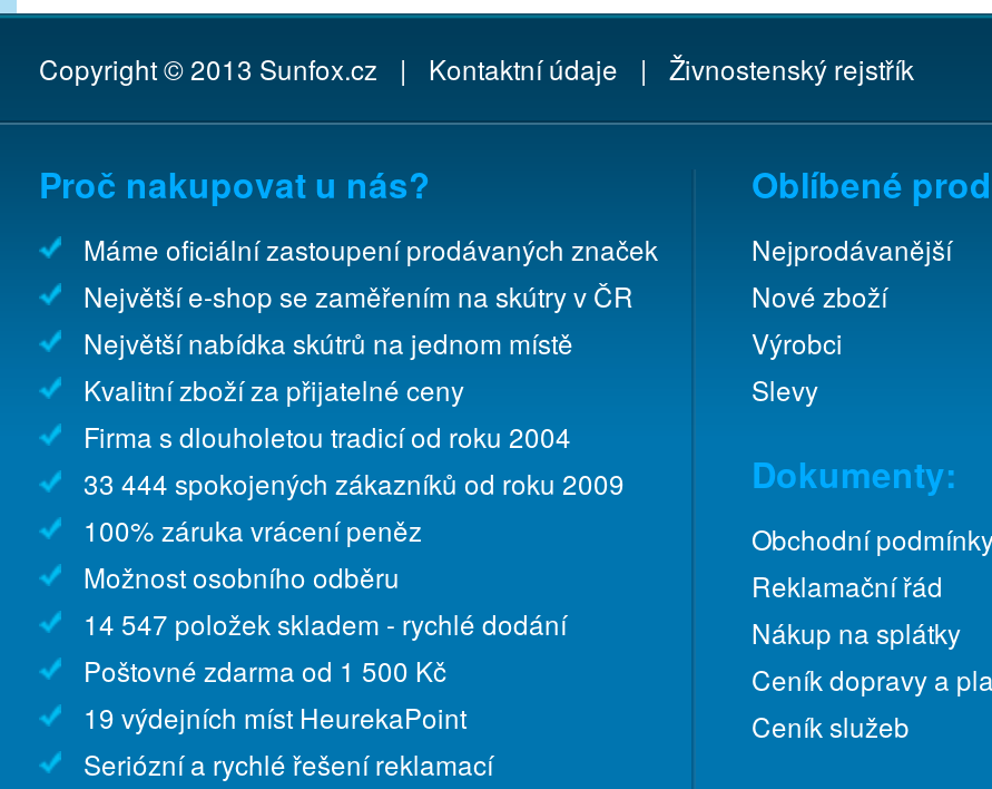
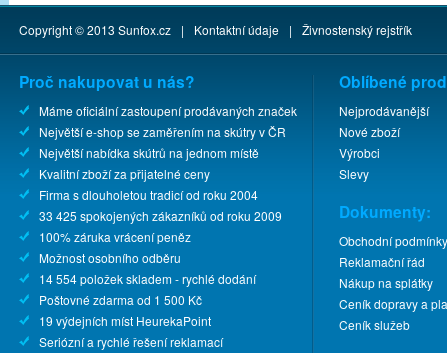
[84,464,625,502] 33 444 spokojených zákazníků od roku 2009 -> [39,207,282,224] 33 425 spokojených zákazníků od roku 2009
[84,605,567,643] 14 547 položek skladem - rychlé dodání -> [39,270,256,287] 14 554 položek skladem - rychlé dodání

